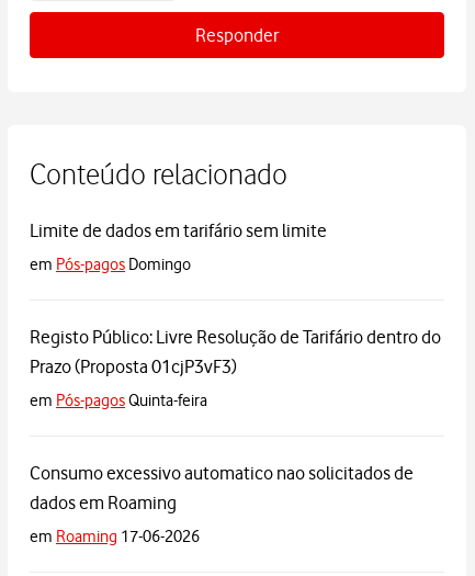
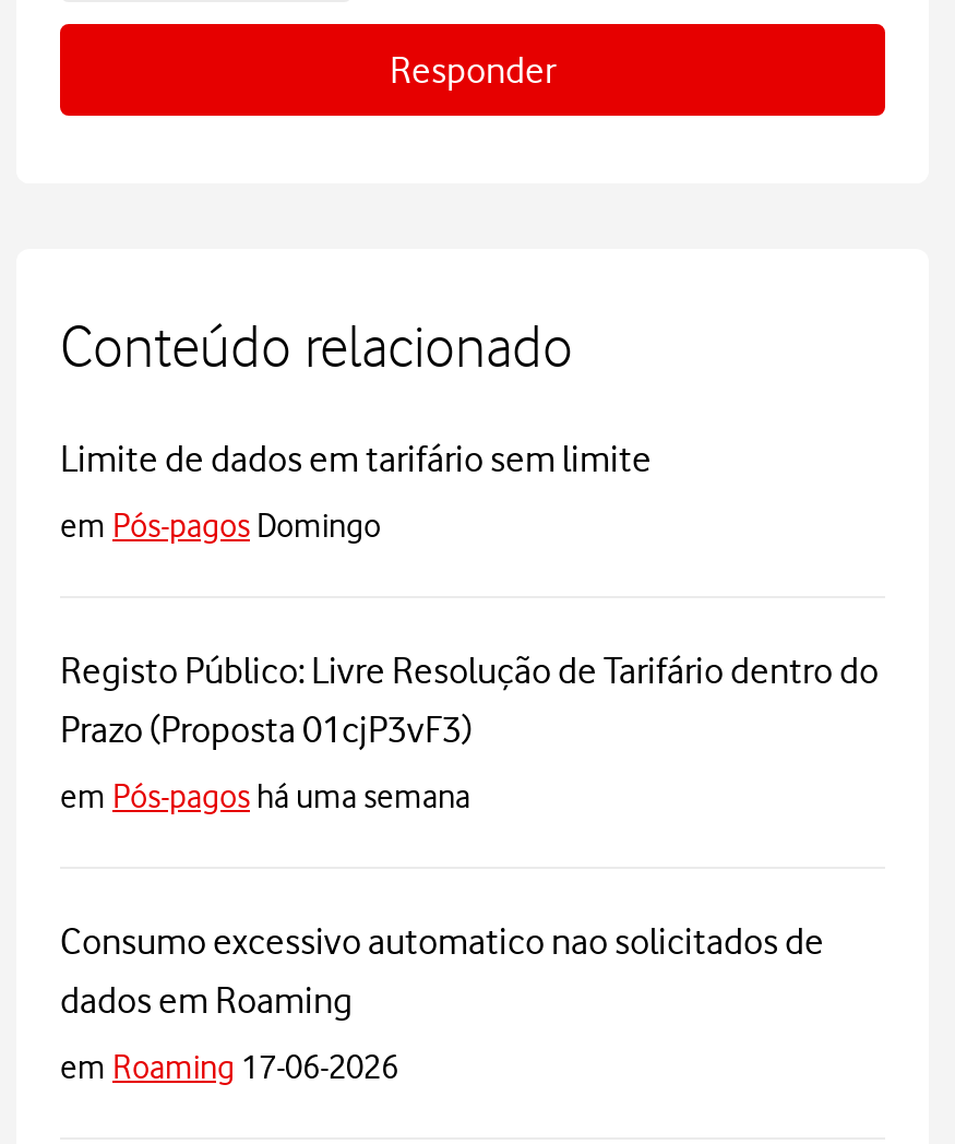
[30,390,207,410] em Pós-pagos Quinta-feira -> [60,777,470,816] em Pós-pagos há uma semana

